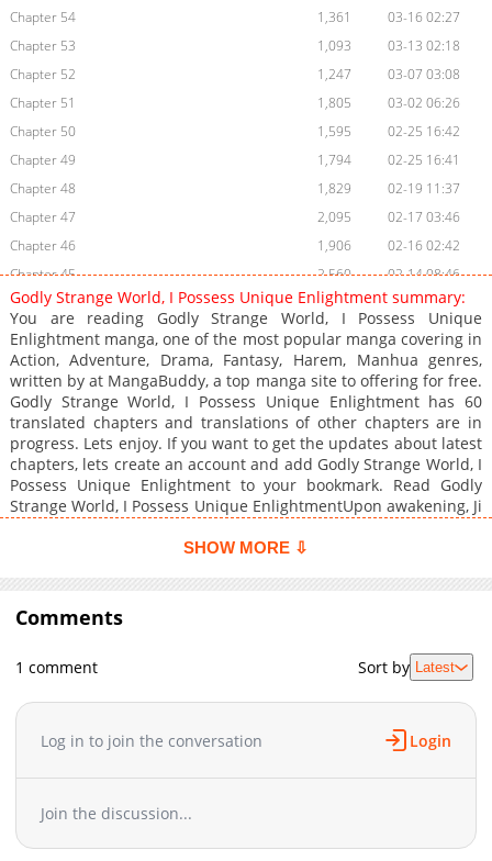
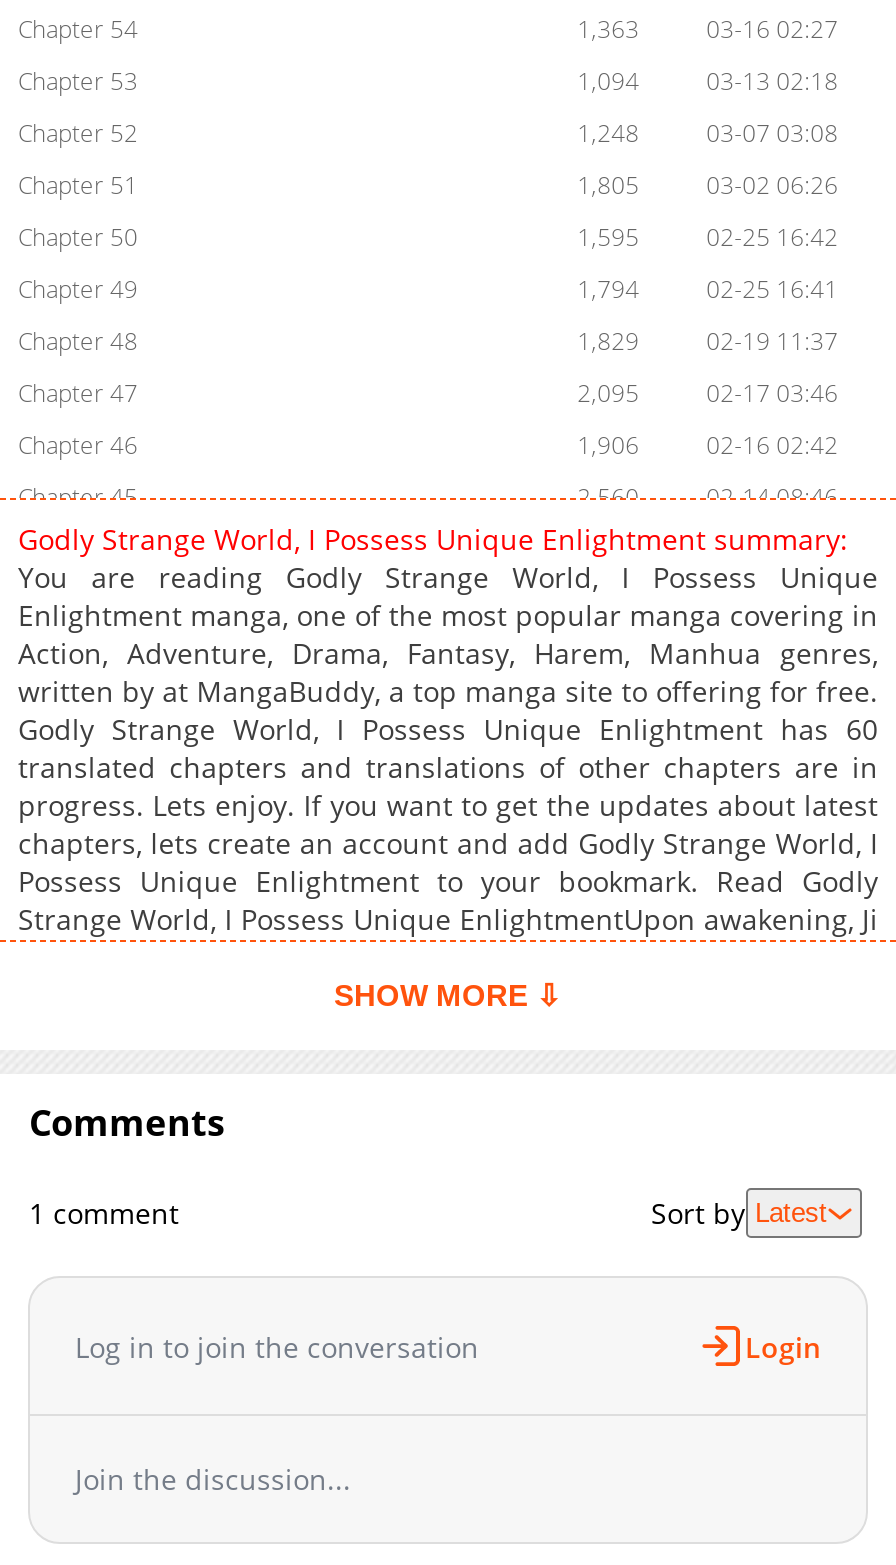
[317,8,460,27] 1,361 03-16 02:27 -> [577,13,838,47] 1,363 03-16 02:27
[317,37,460,55] 1,093 03-13 02:18 -> [577,65,838,99] 1,094 03-13 02:18
[317,65,460,84] 1,247 03-07 03:08 -> [577,117,838,151] 1,248 03-07 03:08

